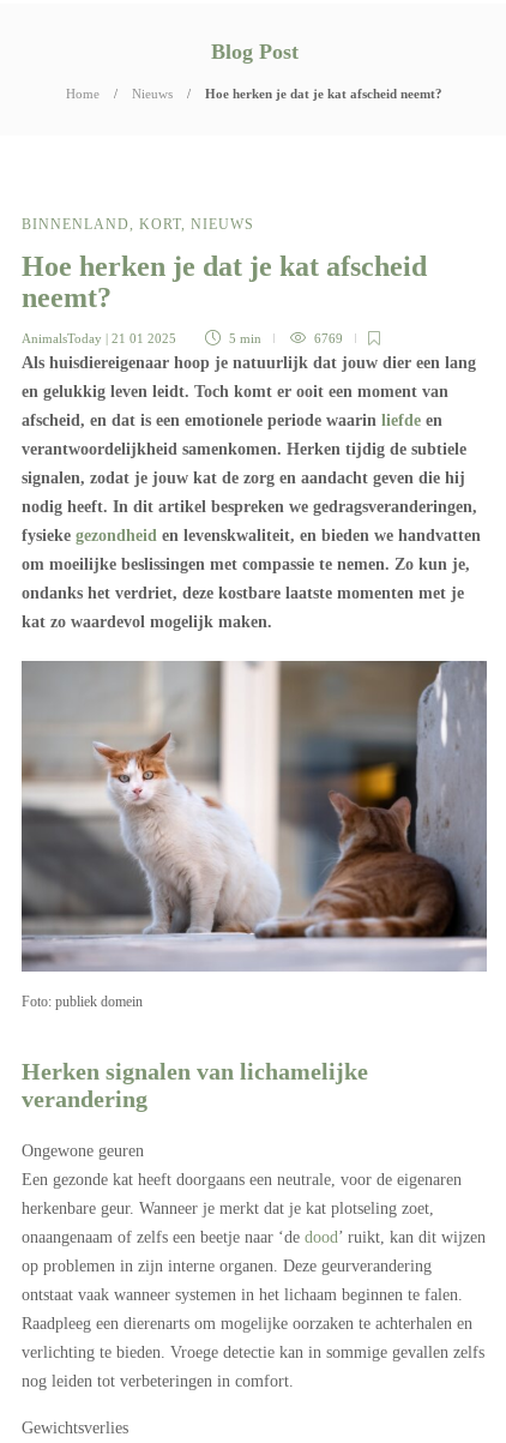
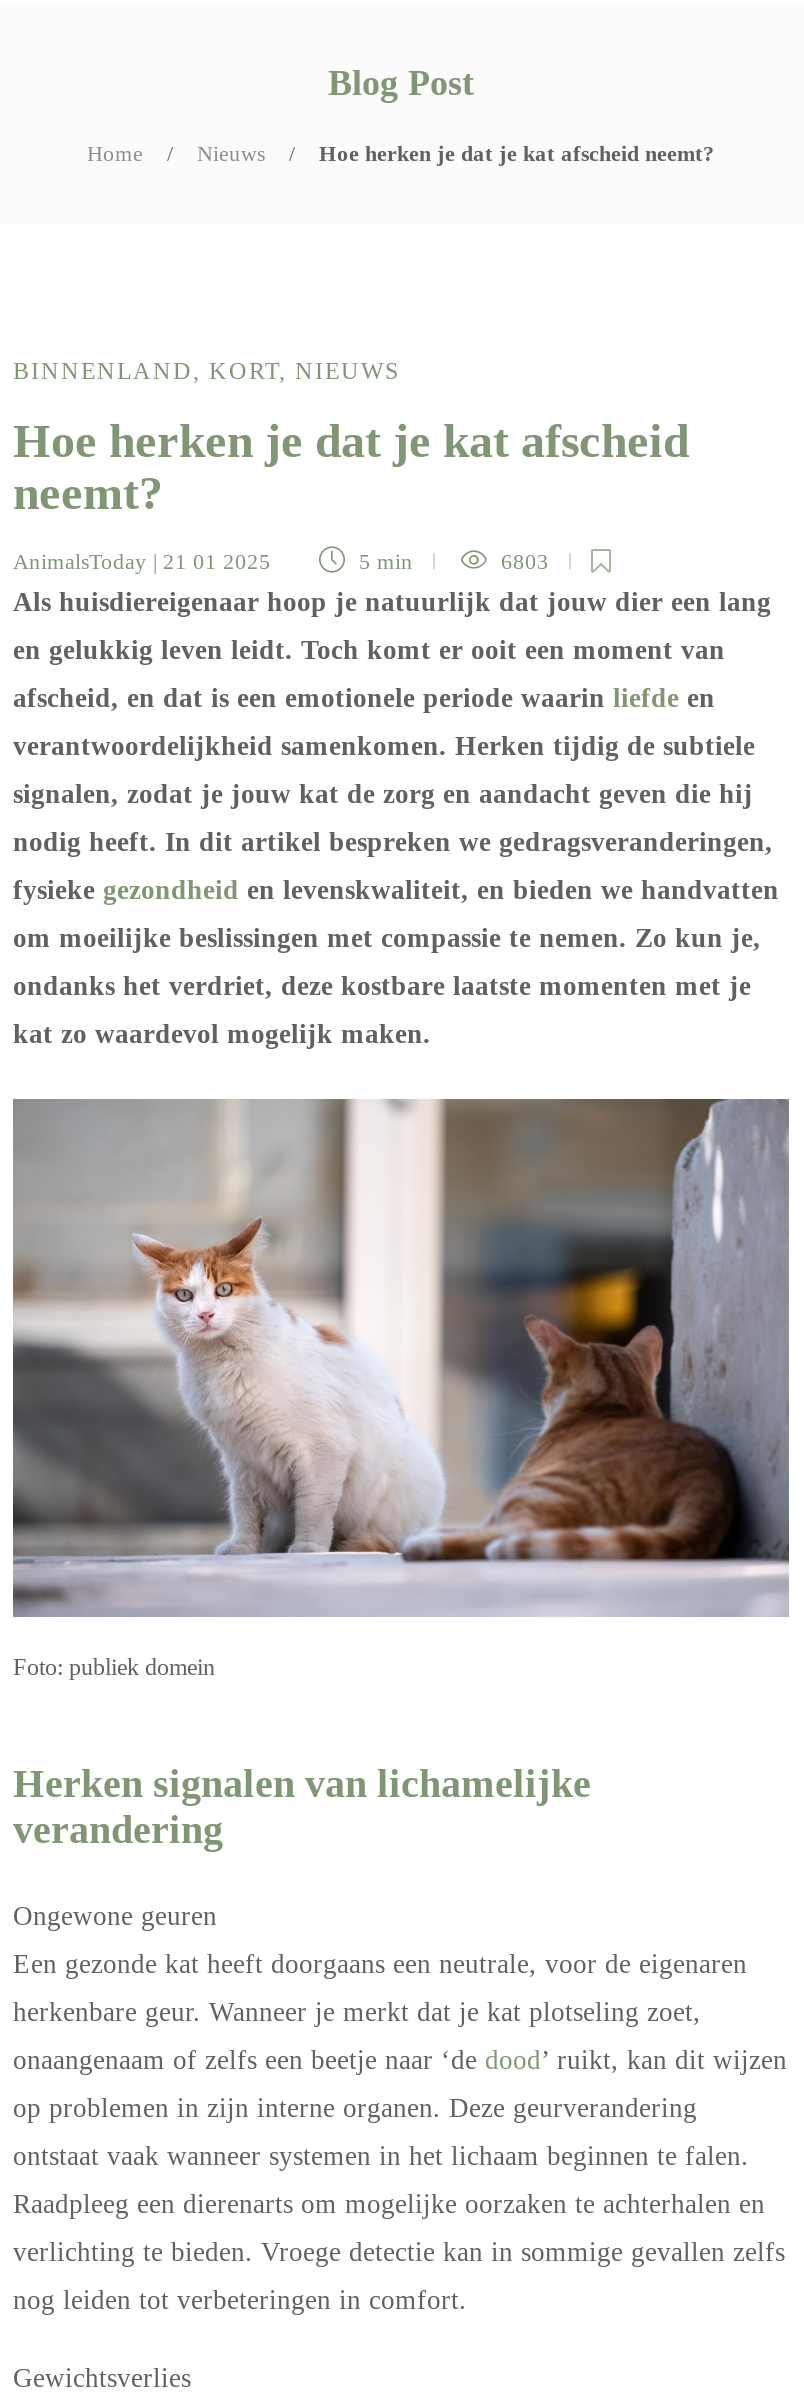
[311,331,343,345] 6769 -> [495,549,549,573] 6803

